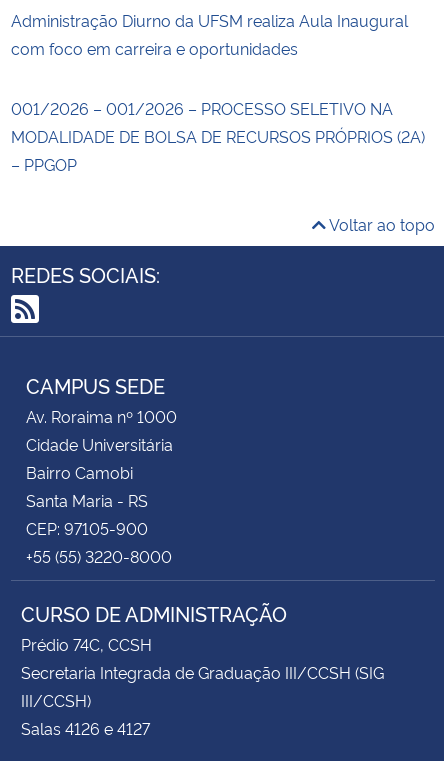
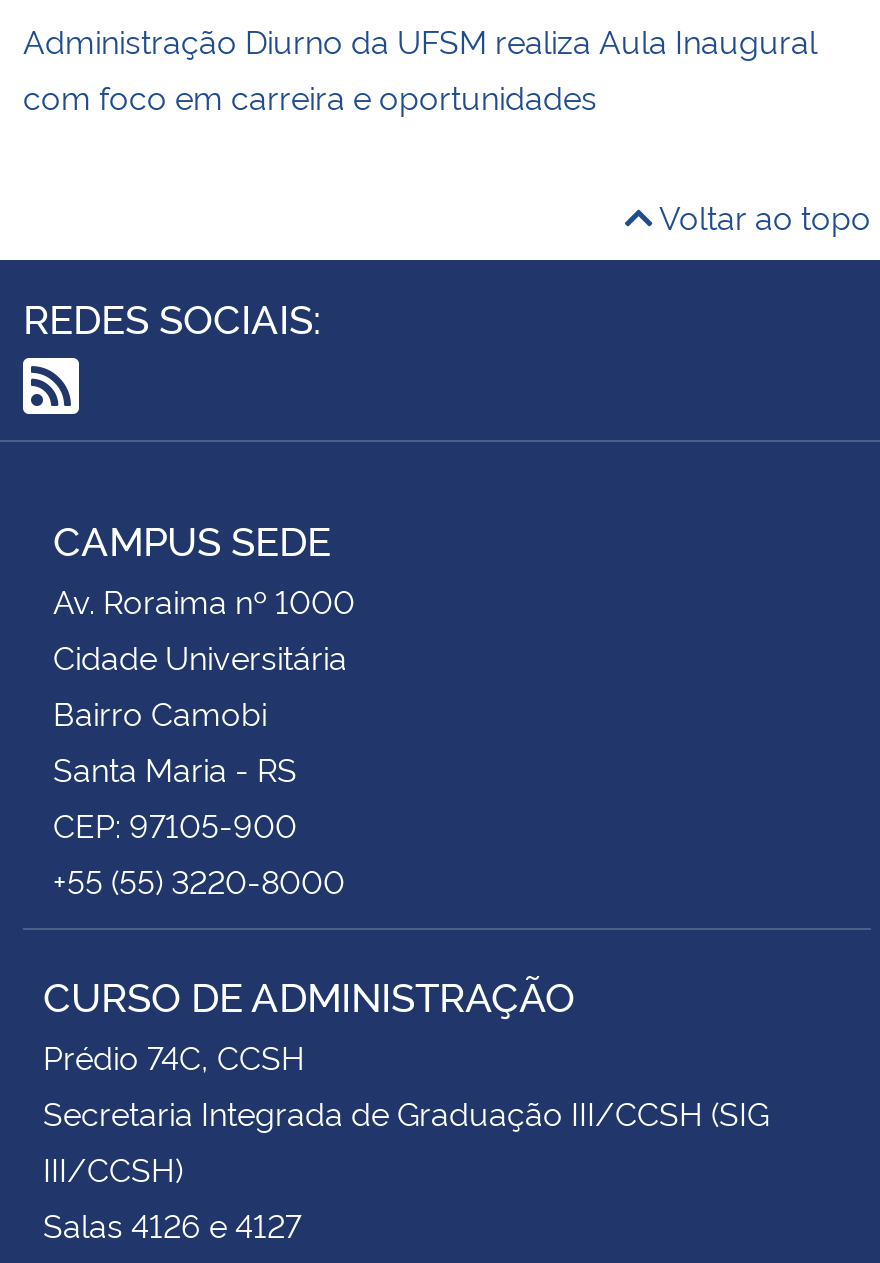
[11,97,425,175] 001/2026 – 001/2026 – PROCESSO SELETIVO NA | MODALIDADE DE BOLSA DE RECURSOS PRÓPRIOS (2A) | – PPGOP -> none

